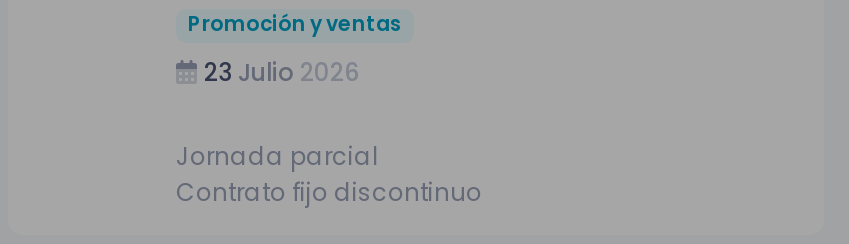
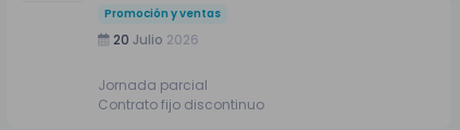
[204,55,360,89] 23 Julio 2026 -> [113,30,199,48] 20 Julio 2026

